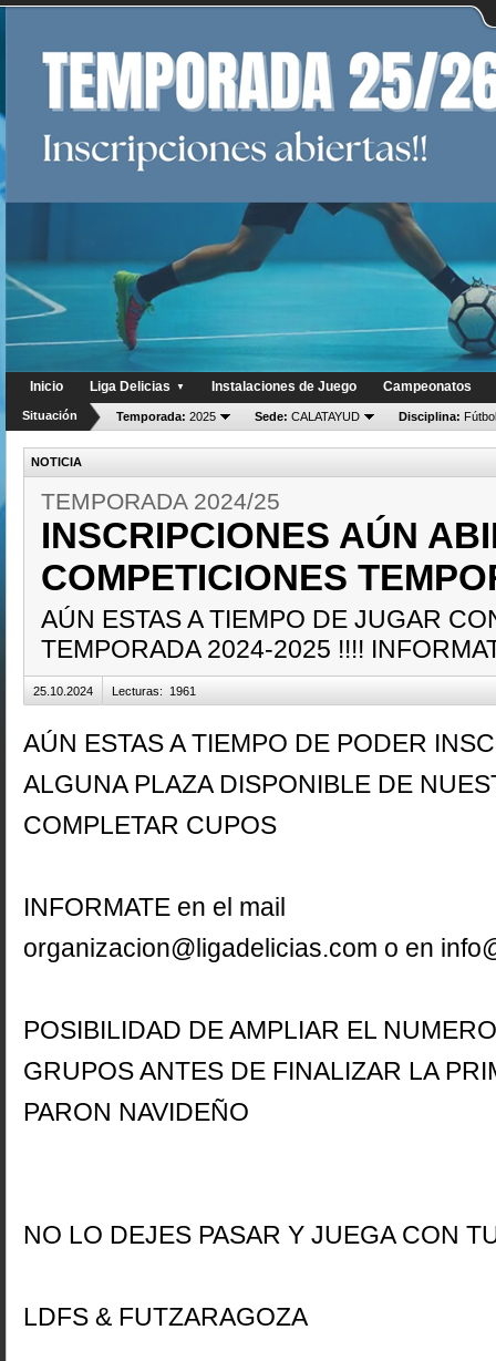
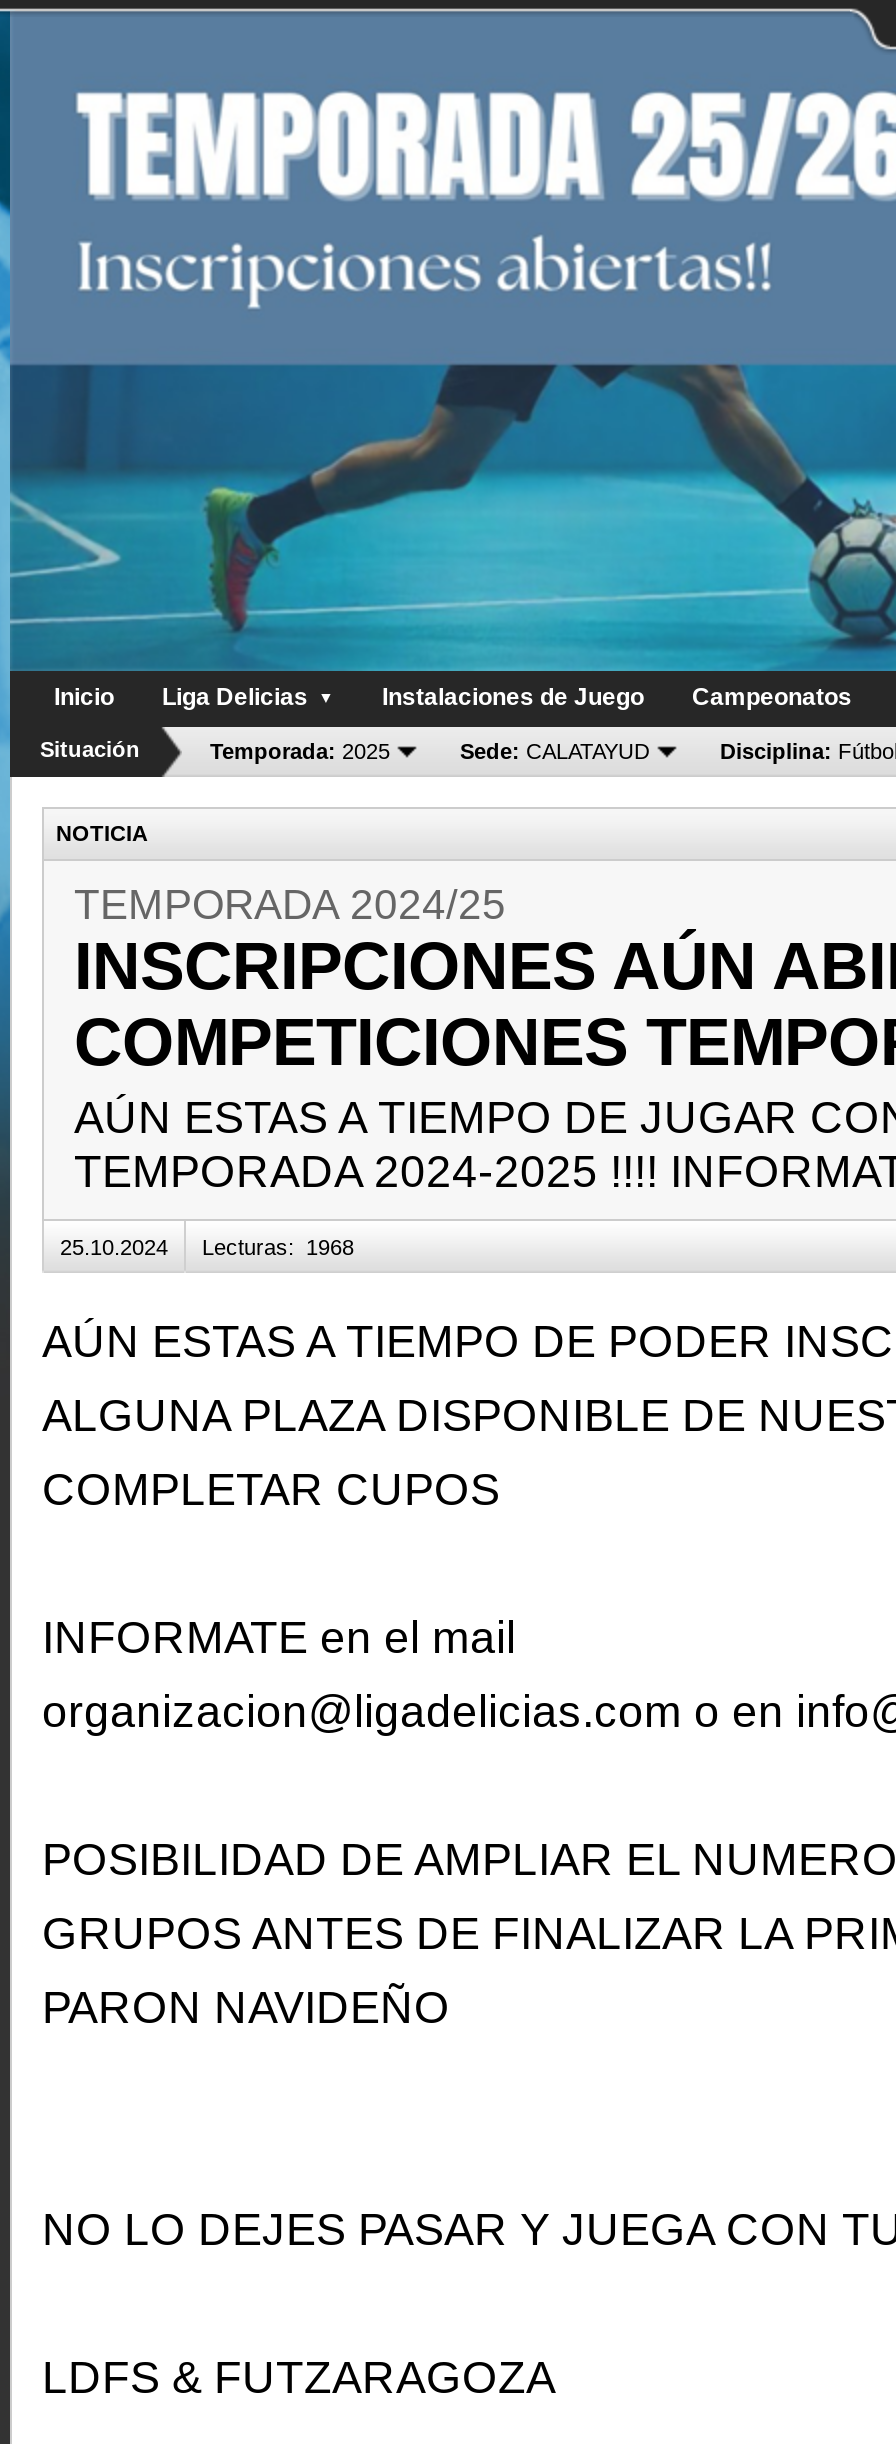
[33,684,196,698] 25.10.2024 Lecturas: 1961 -> [60,1235,354,1259] 25.10.2024 Lecturas: 1968

